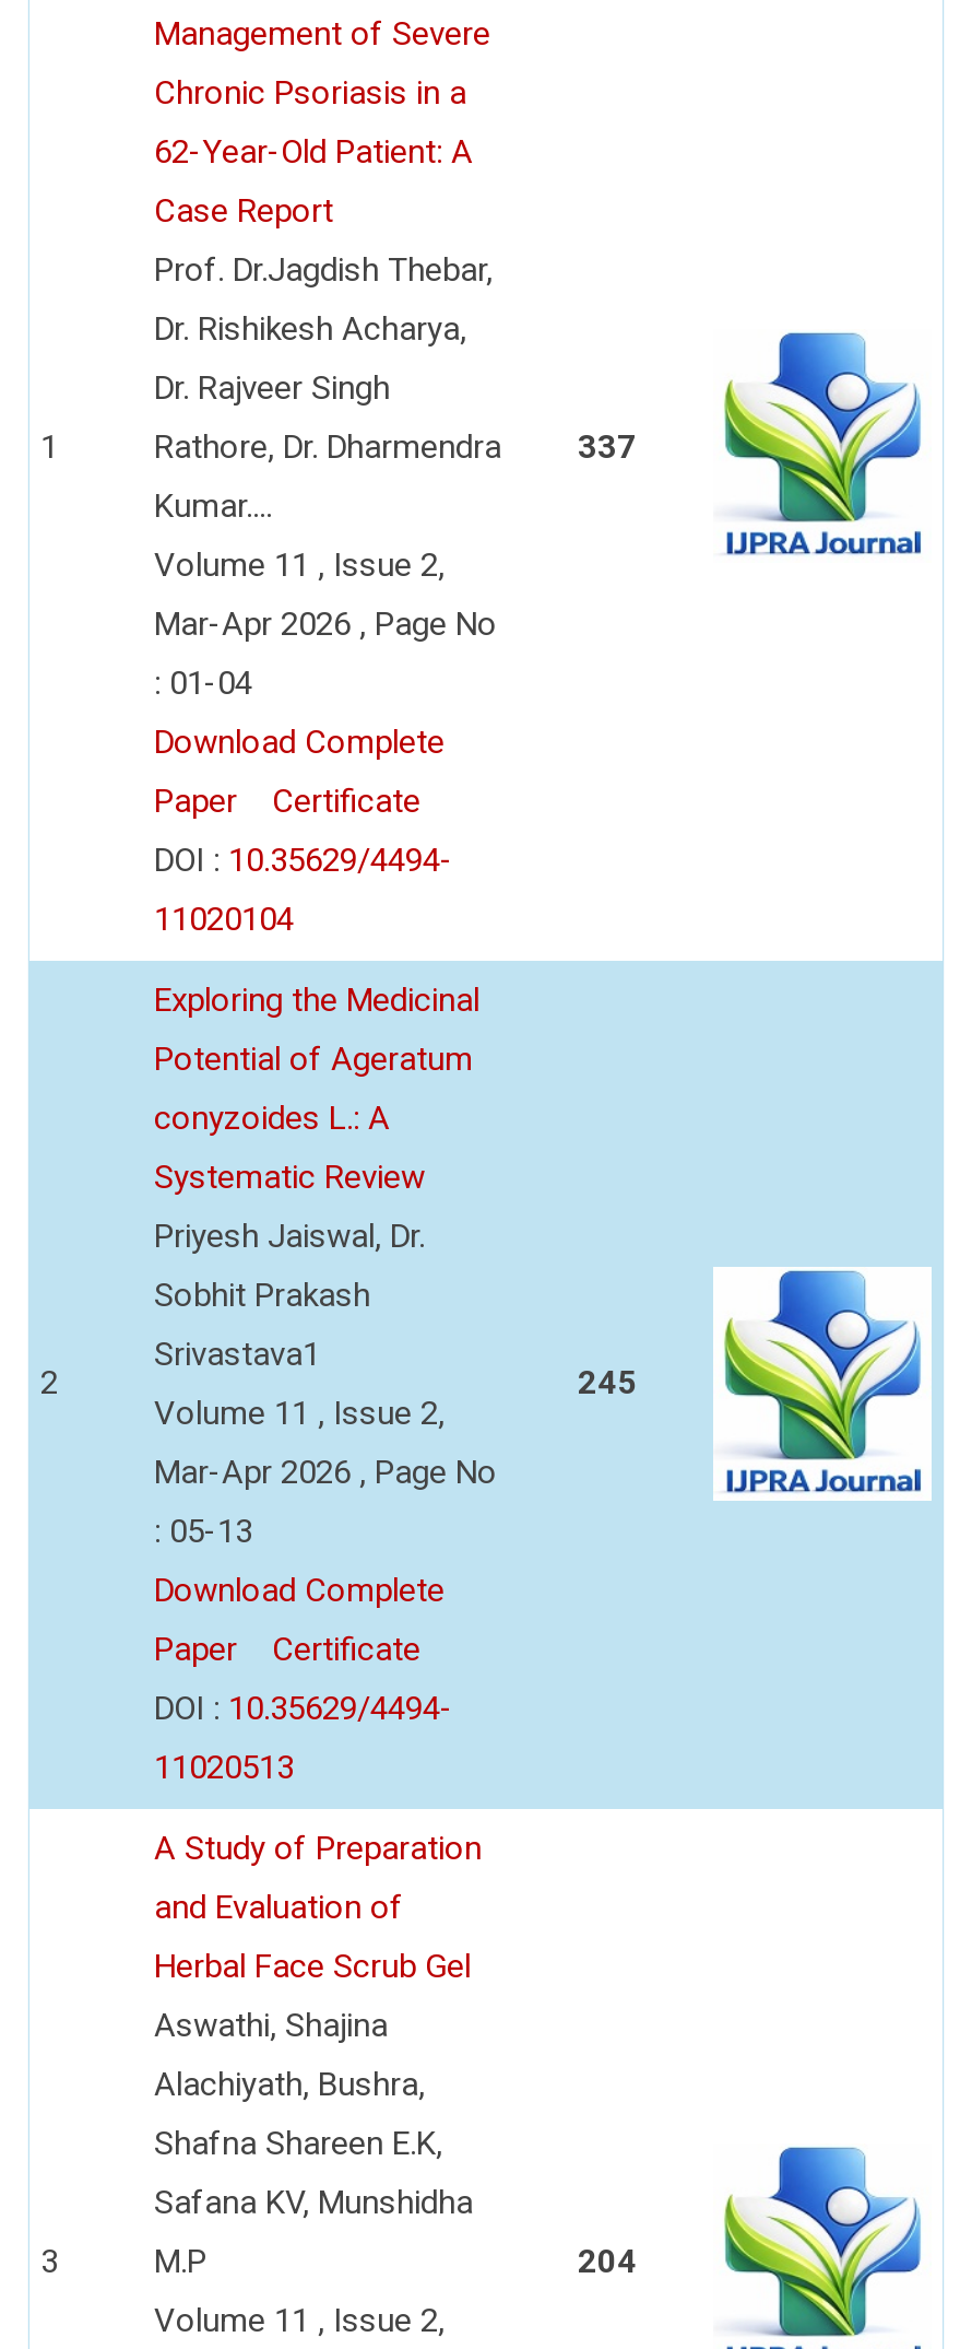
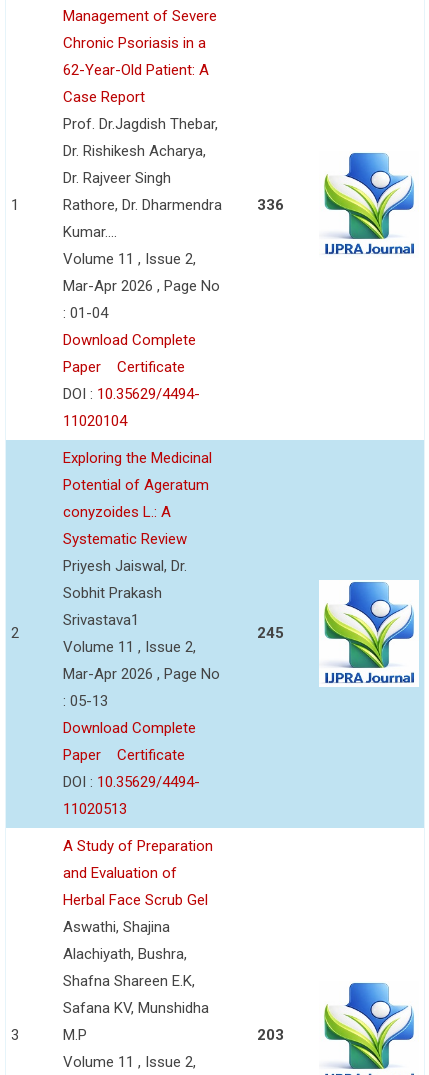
[154,427,637,466] Rathore, Dr. Dharmendra 337 -> [63,196,284,214] Rathore, Dr. Dharmendra 336
[578,2241,637,2280] 204 -> [257,1026,284,1044] 203

